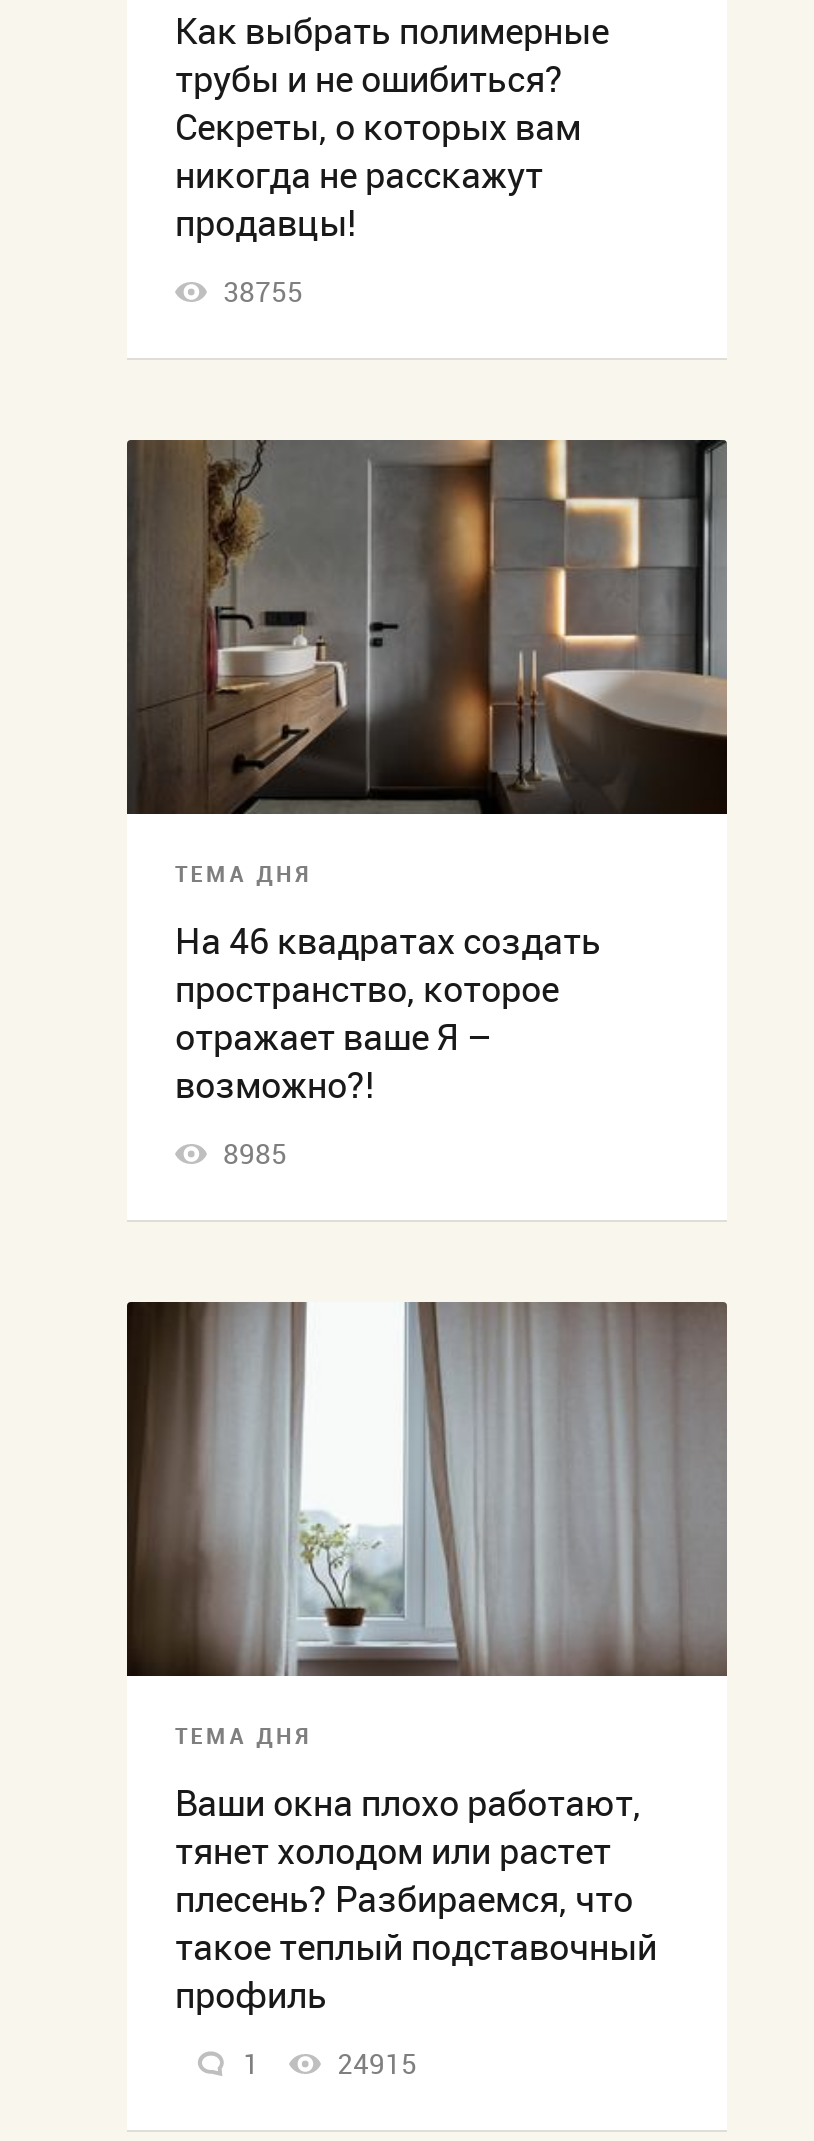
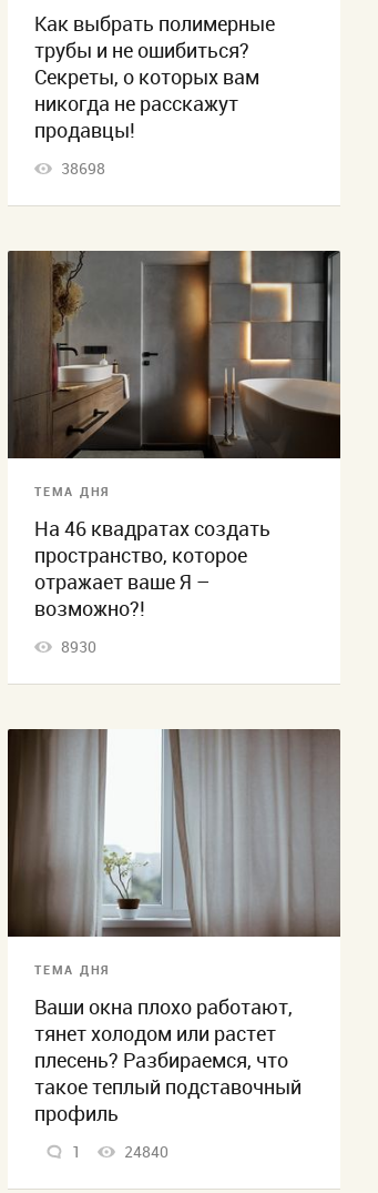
[223,276,303,308] 38755 -> [61,160,105,178] 38698
[223,1138,287,1170] 8985 -> [61,638,96,656] 8930
[337,2048,417,2080] 24915 -> [124,1143,168,1161] 24840

